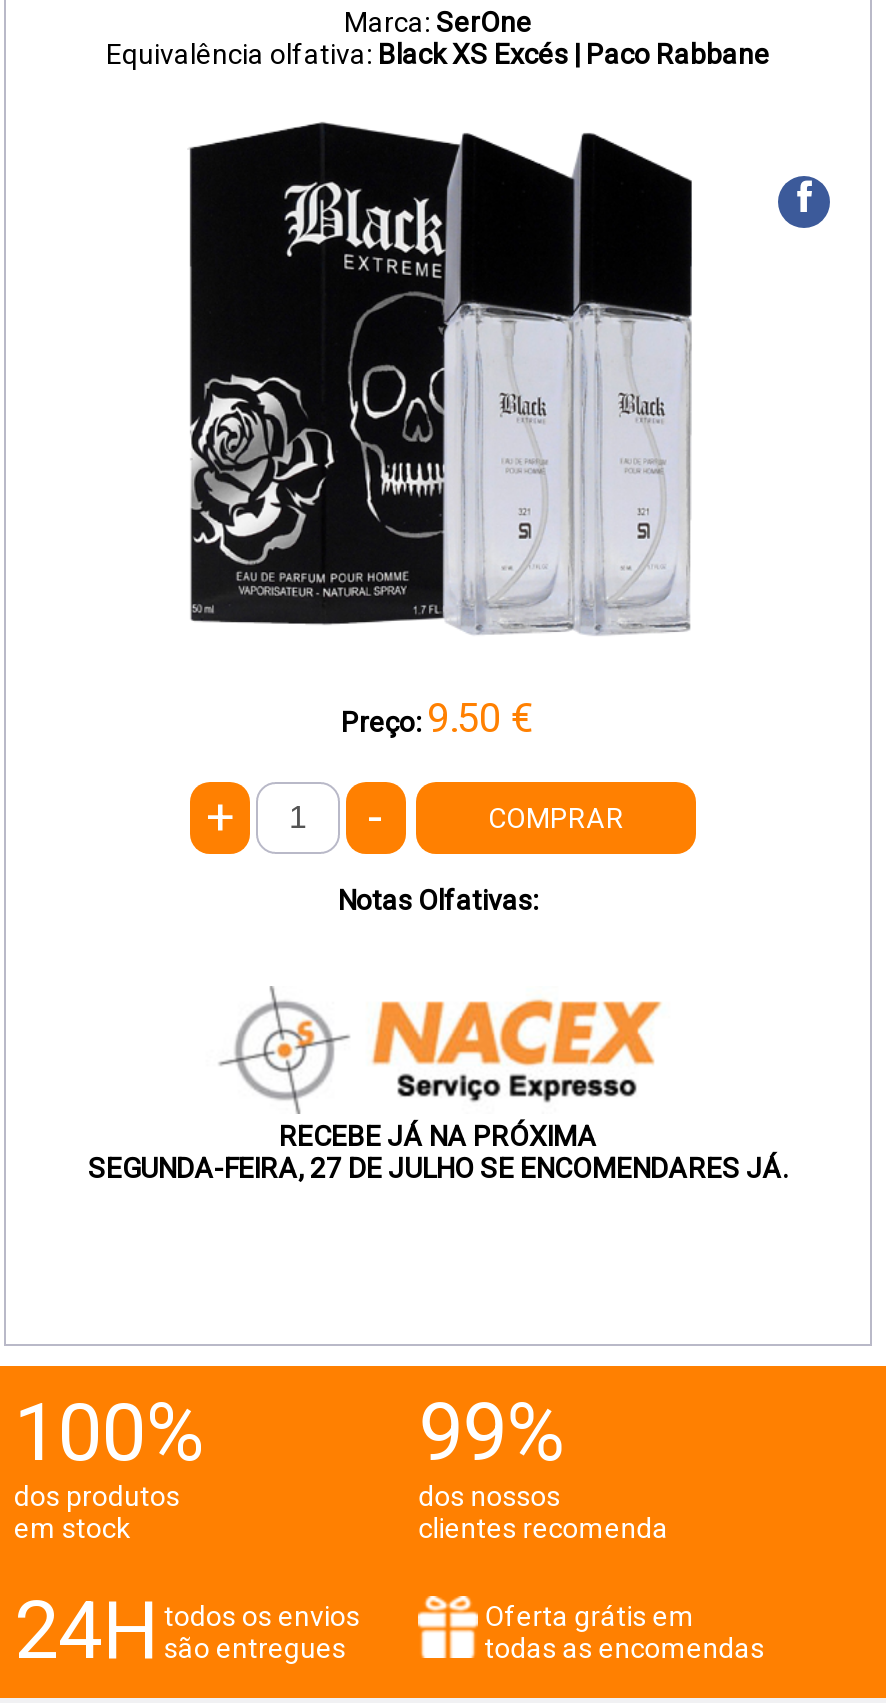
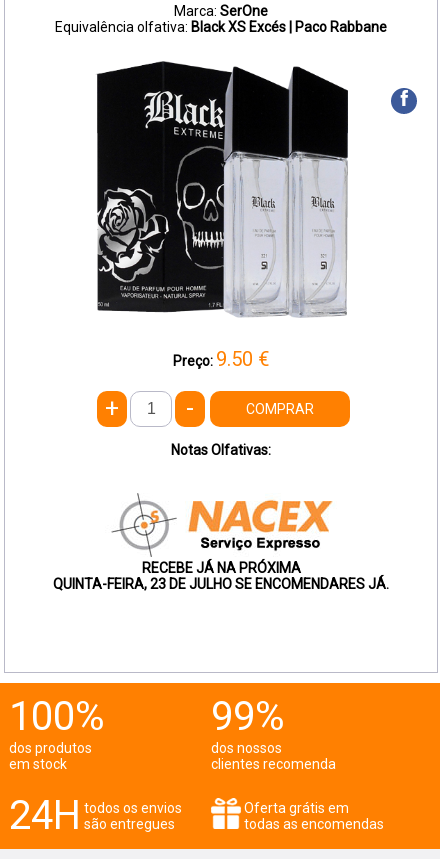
[88,1152,788,1184] SEGUNDA-FEIRA, 27 DE JULHO SE ENCOMENDARES JÁ. -> [53,576,389,592] QUINTA-FEIRA, 23 DE JULHO SE ENCOMENDARES JÁ.

